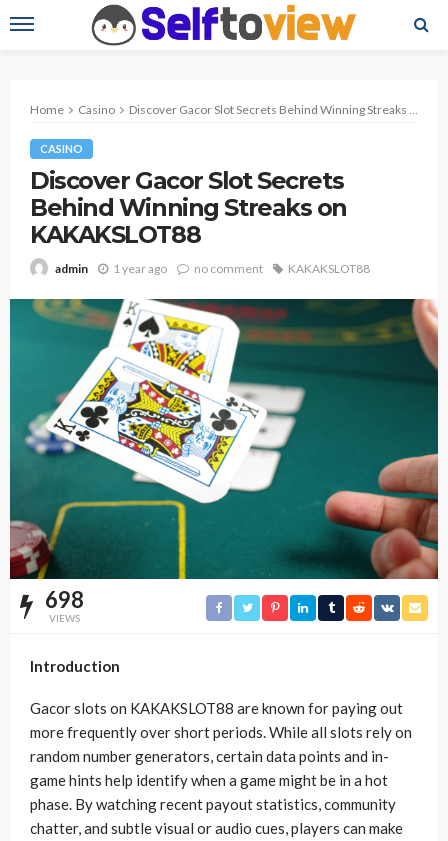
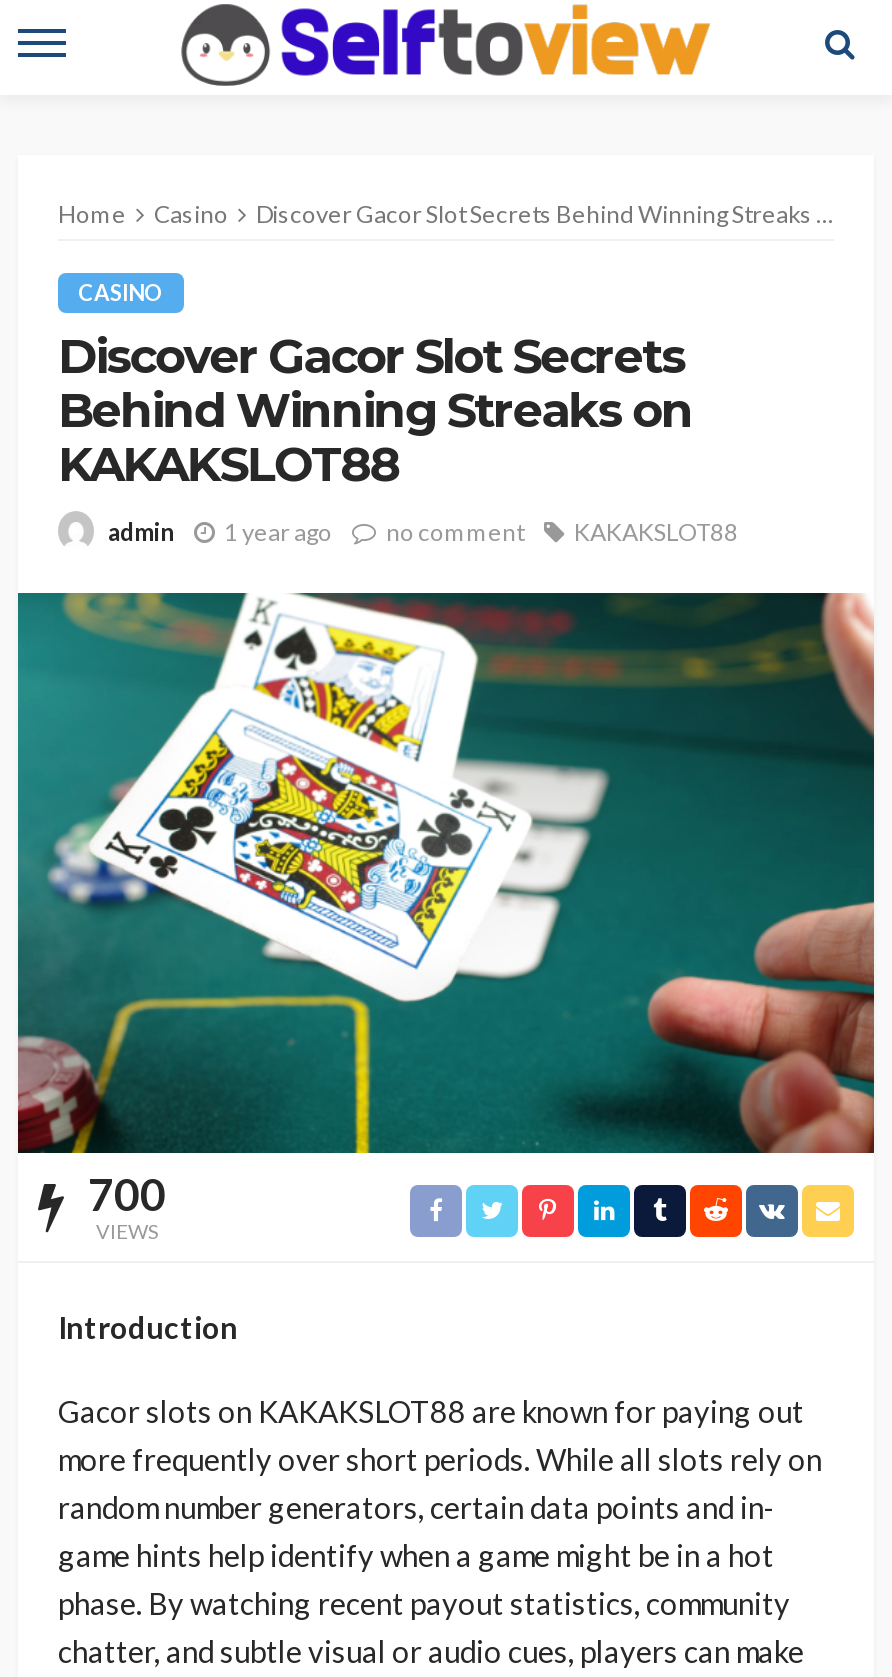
[45,586,84,613] 698 -> [88,1167,166,1221] 700

